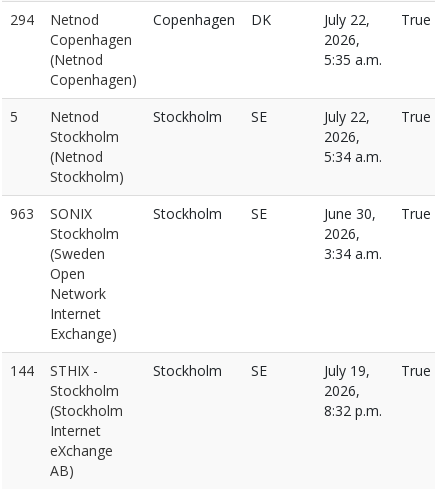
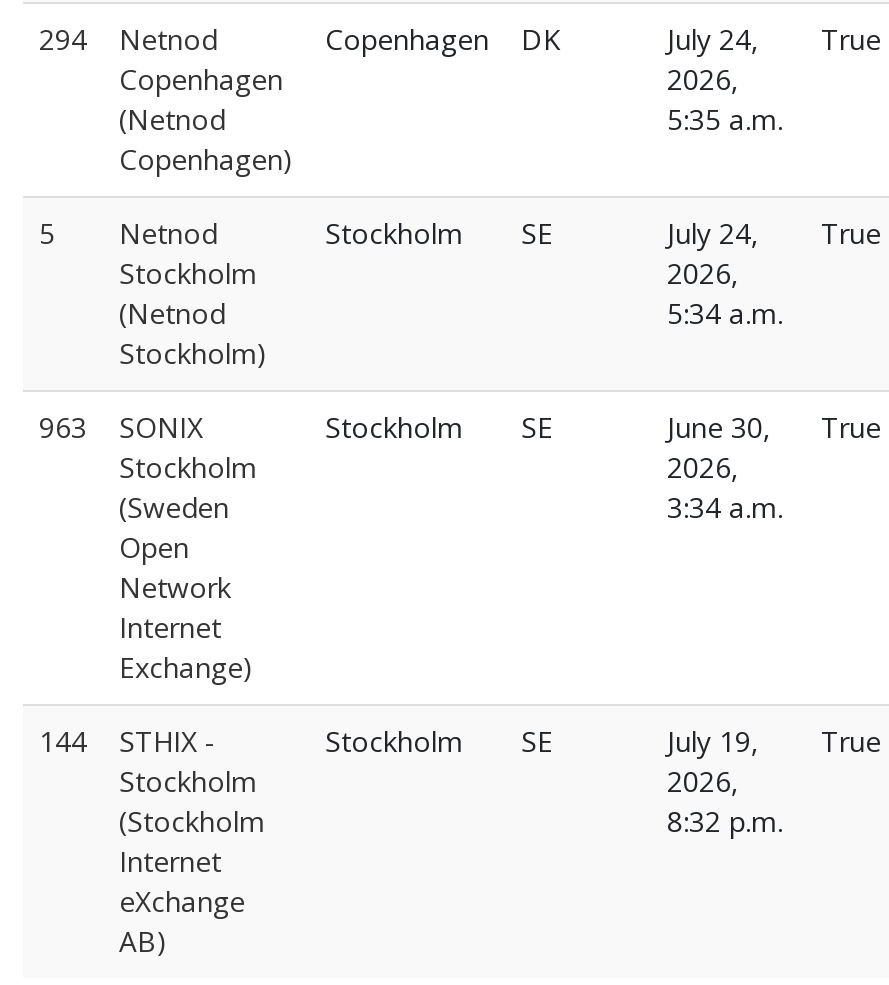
[324,10,431,29] July 22, True -> [667,20,881,58] July 24, True
[324,107,431,126] July 22, True -> [667,214,881,252] July 24, True

